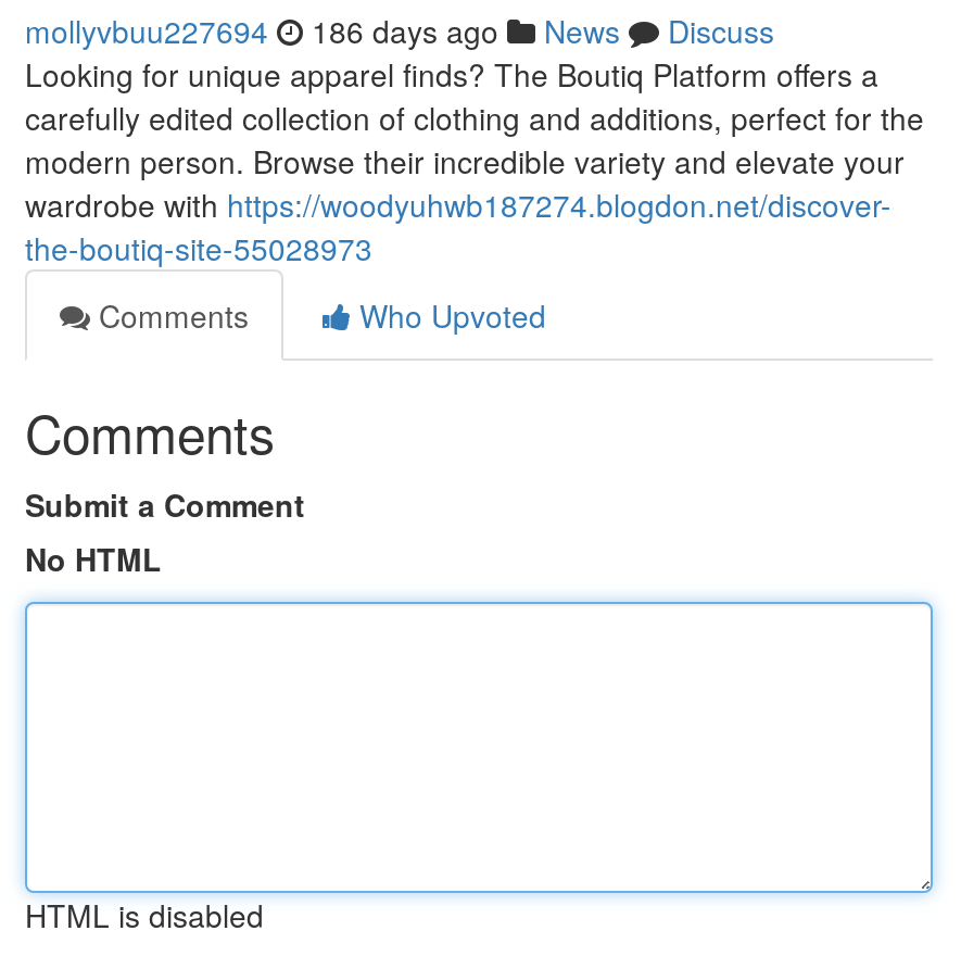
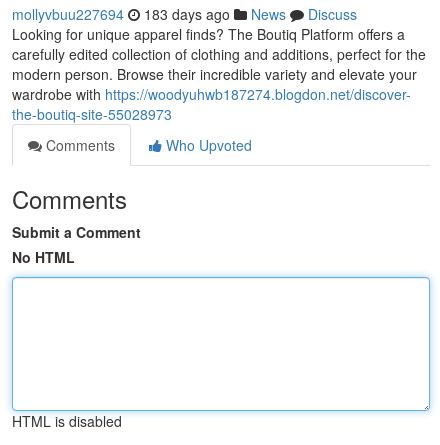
[25,9,774,52] mollyvbuu227694 186 days ago News Discuss -> [12,4,357,24] mollyvbuu227694 183 days ago News Discuss

